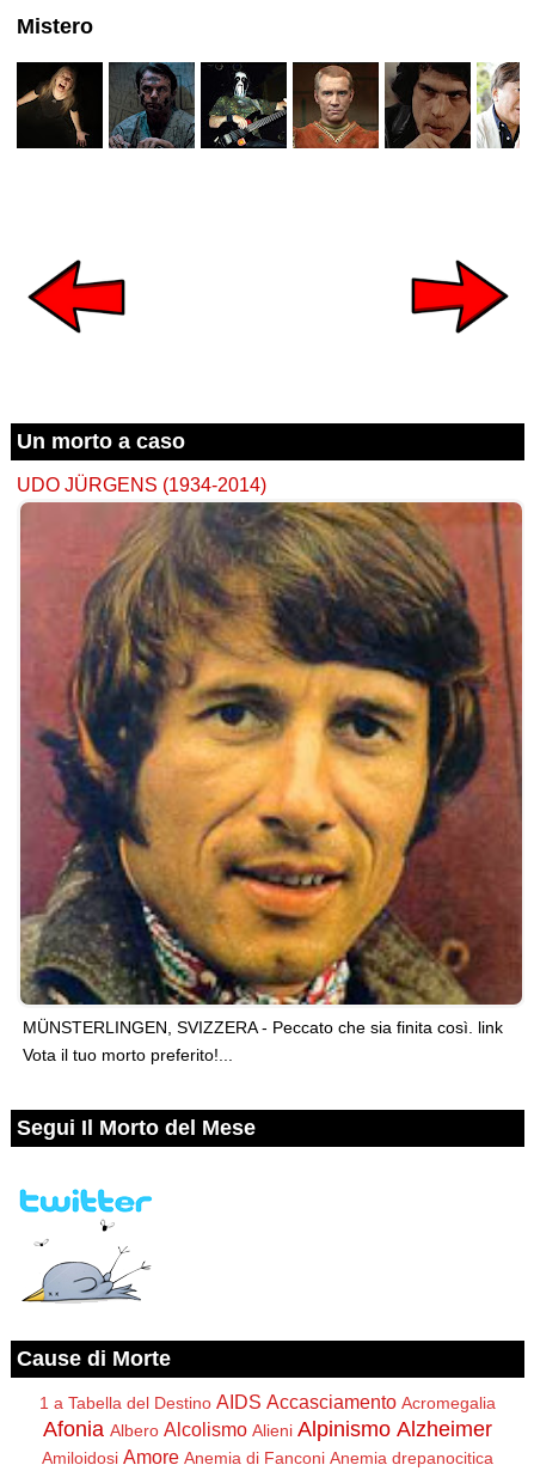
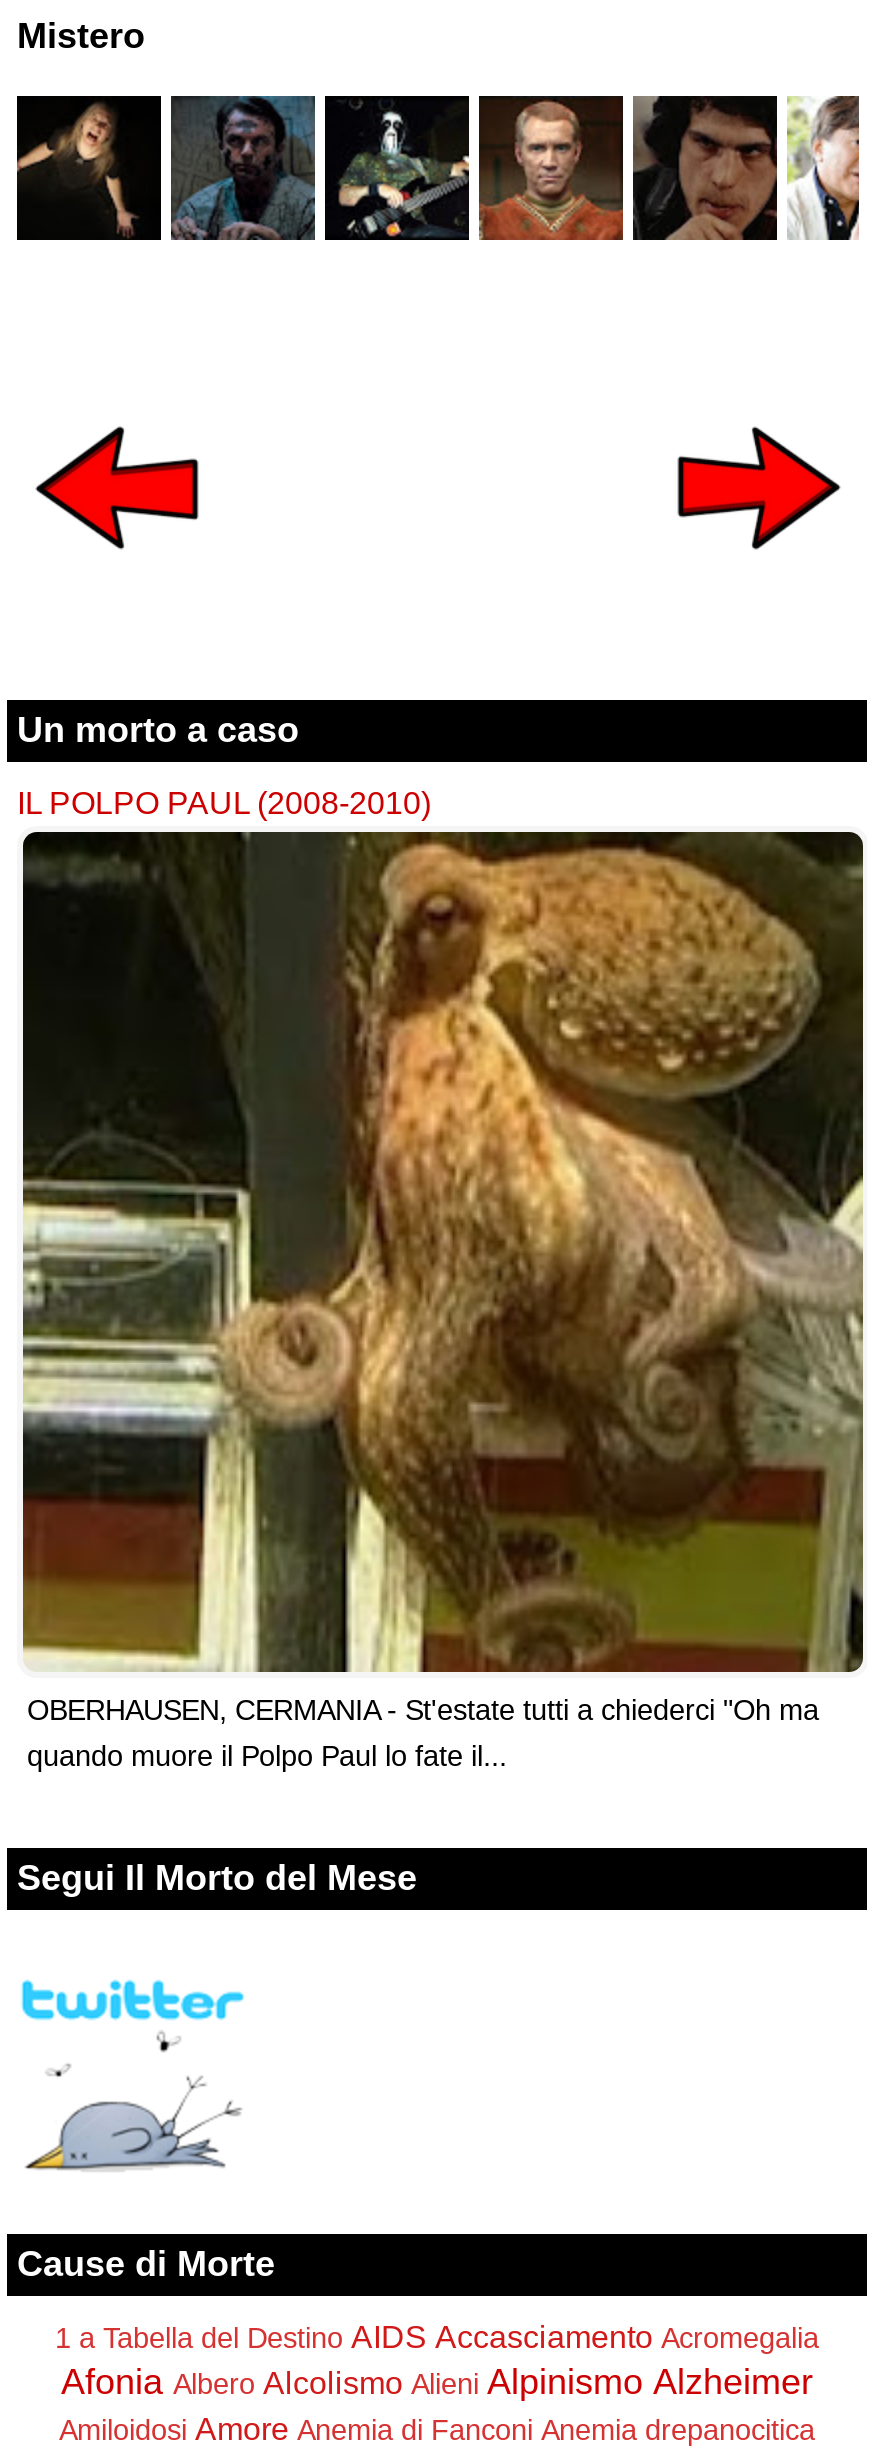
[17,474,266,495] UDO JÜRGENS (1934-2014) -> [17,785,431,821] IL POLPO PAUL (2008-2010)
[19,501,523,1065] [image] | MÜNSTERLINGEN, SVIZZERA - Peccato che sia finita così. link | Vota il tuo morto preferito!... -> [21,830,865,1773] [image] | OBERHAUSEN, CERMANIA - St'estate tutti a chiederci "Oh ma | quando muore il Polpo Paul lo fate il...

